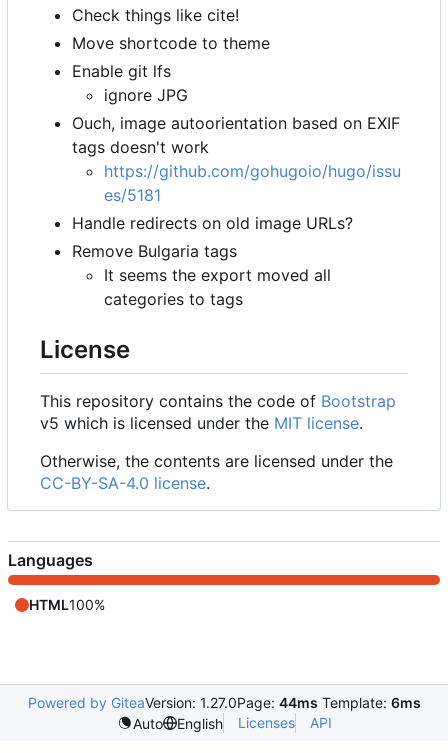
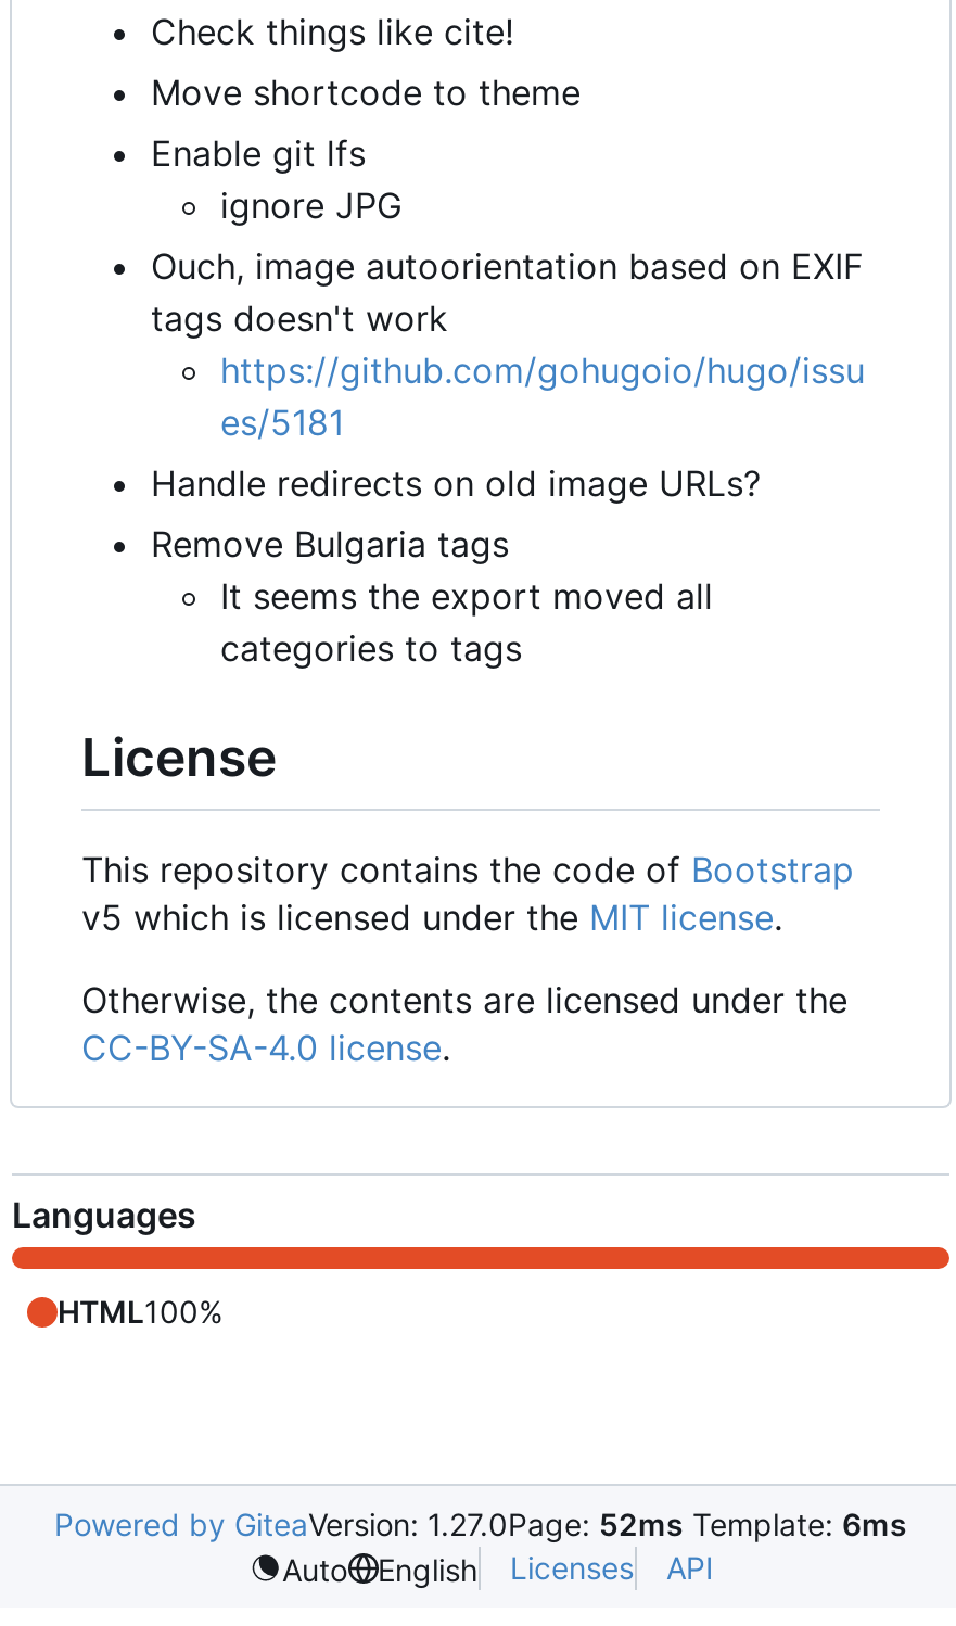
[27,694,420,711] Powered by GiteaVersion: 1.27.0Page: 44ms Template: 6ms -> [54,1506,907,1542] Powered by GiteaVersion: 1.27.0Page: 52ms Template: 6ms

